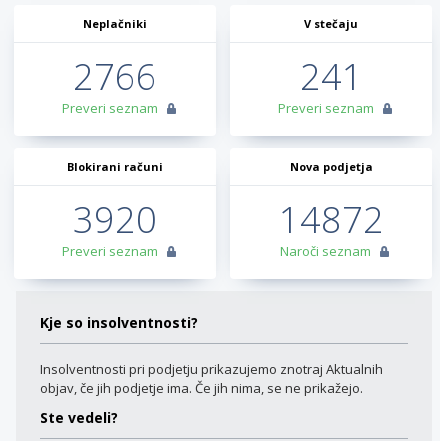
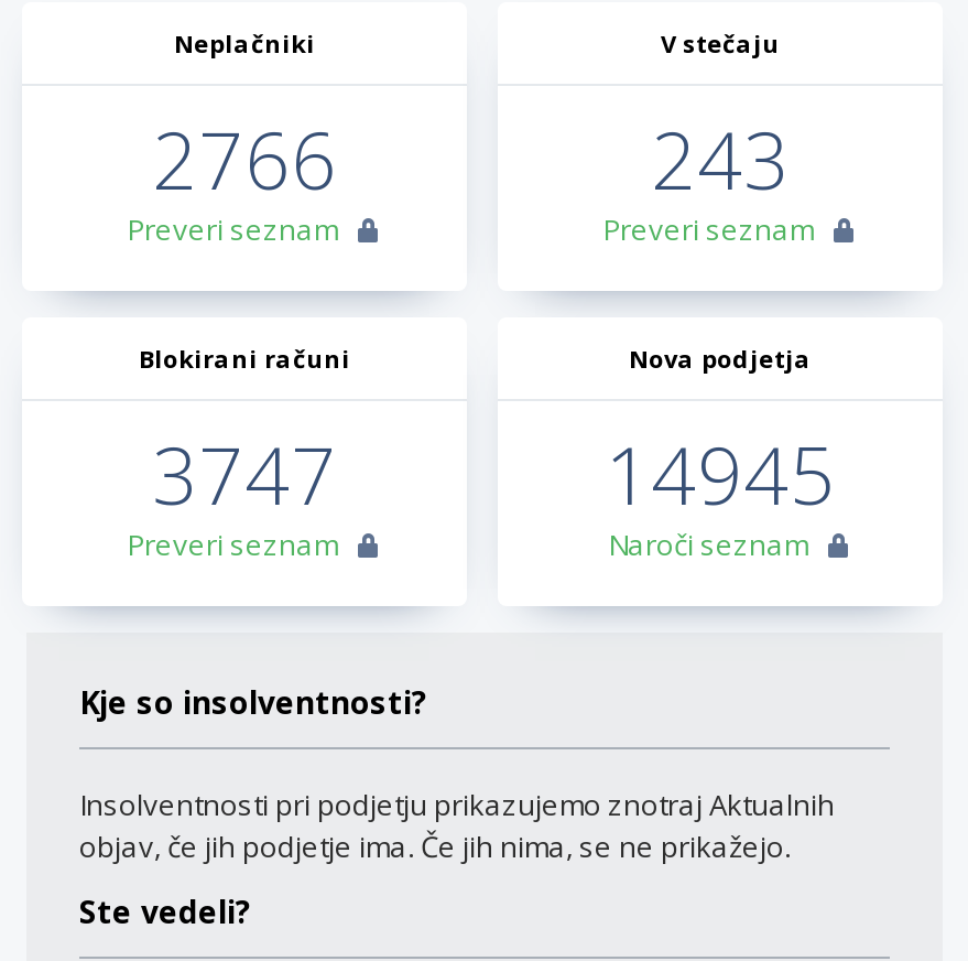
[299,52,362,101] 241 -> [651,106,790,214] 243
[73,195,157,244] 3920 -> [152,421,337,529] 3747
[278,195,383,244] 14872 -> [605,421,836,529] 14945

